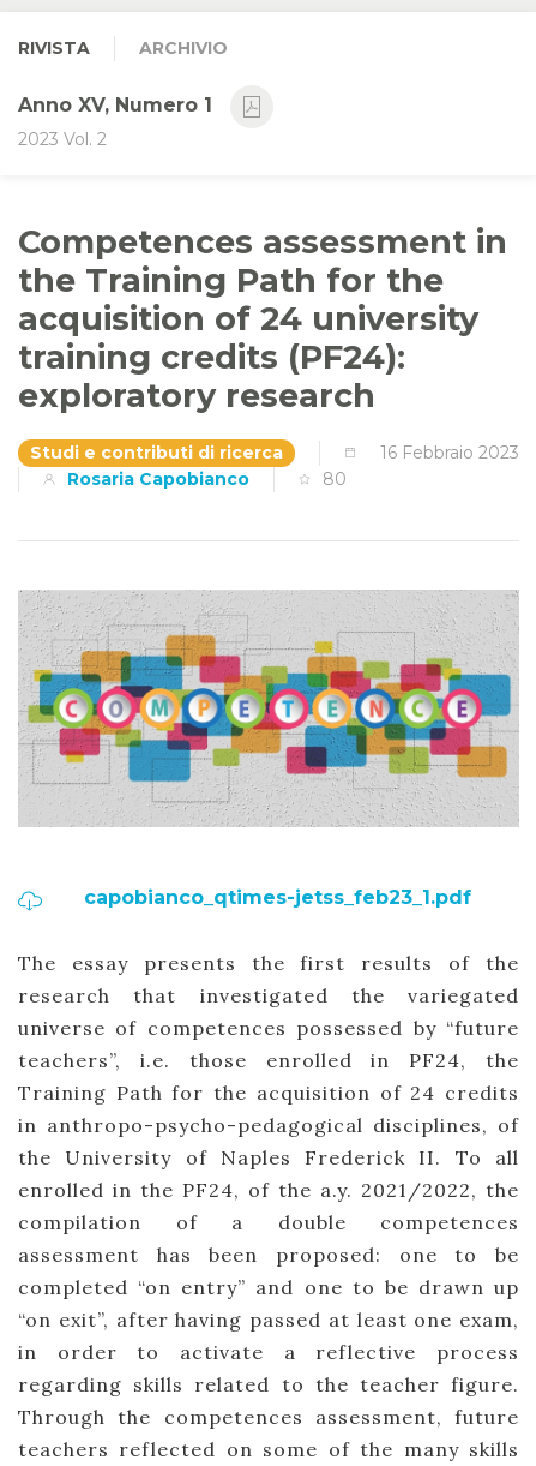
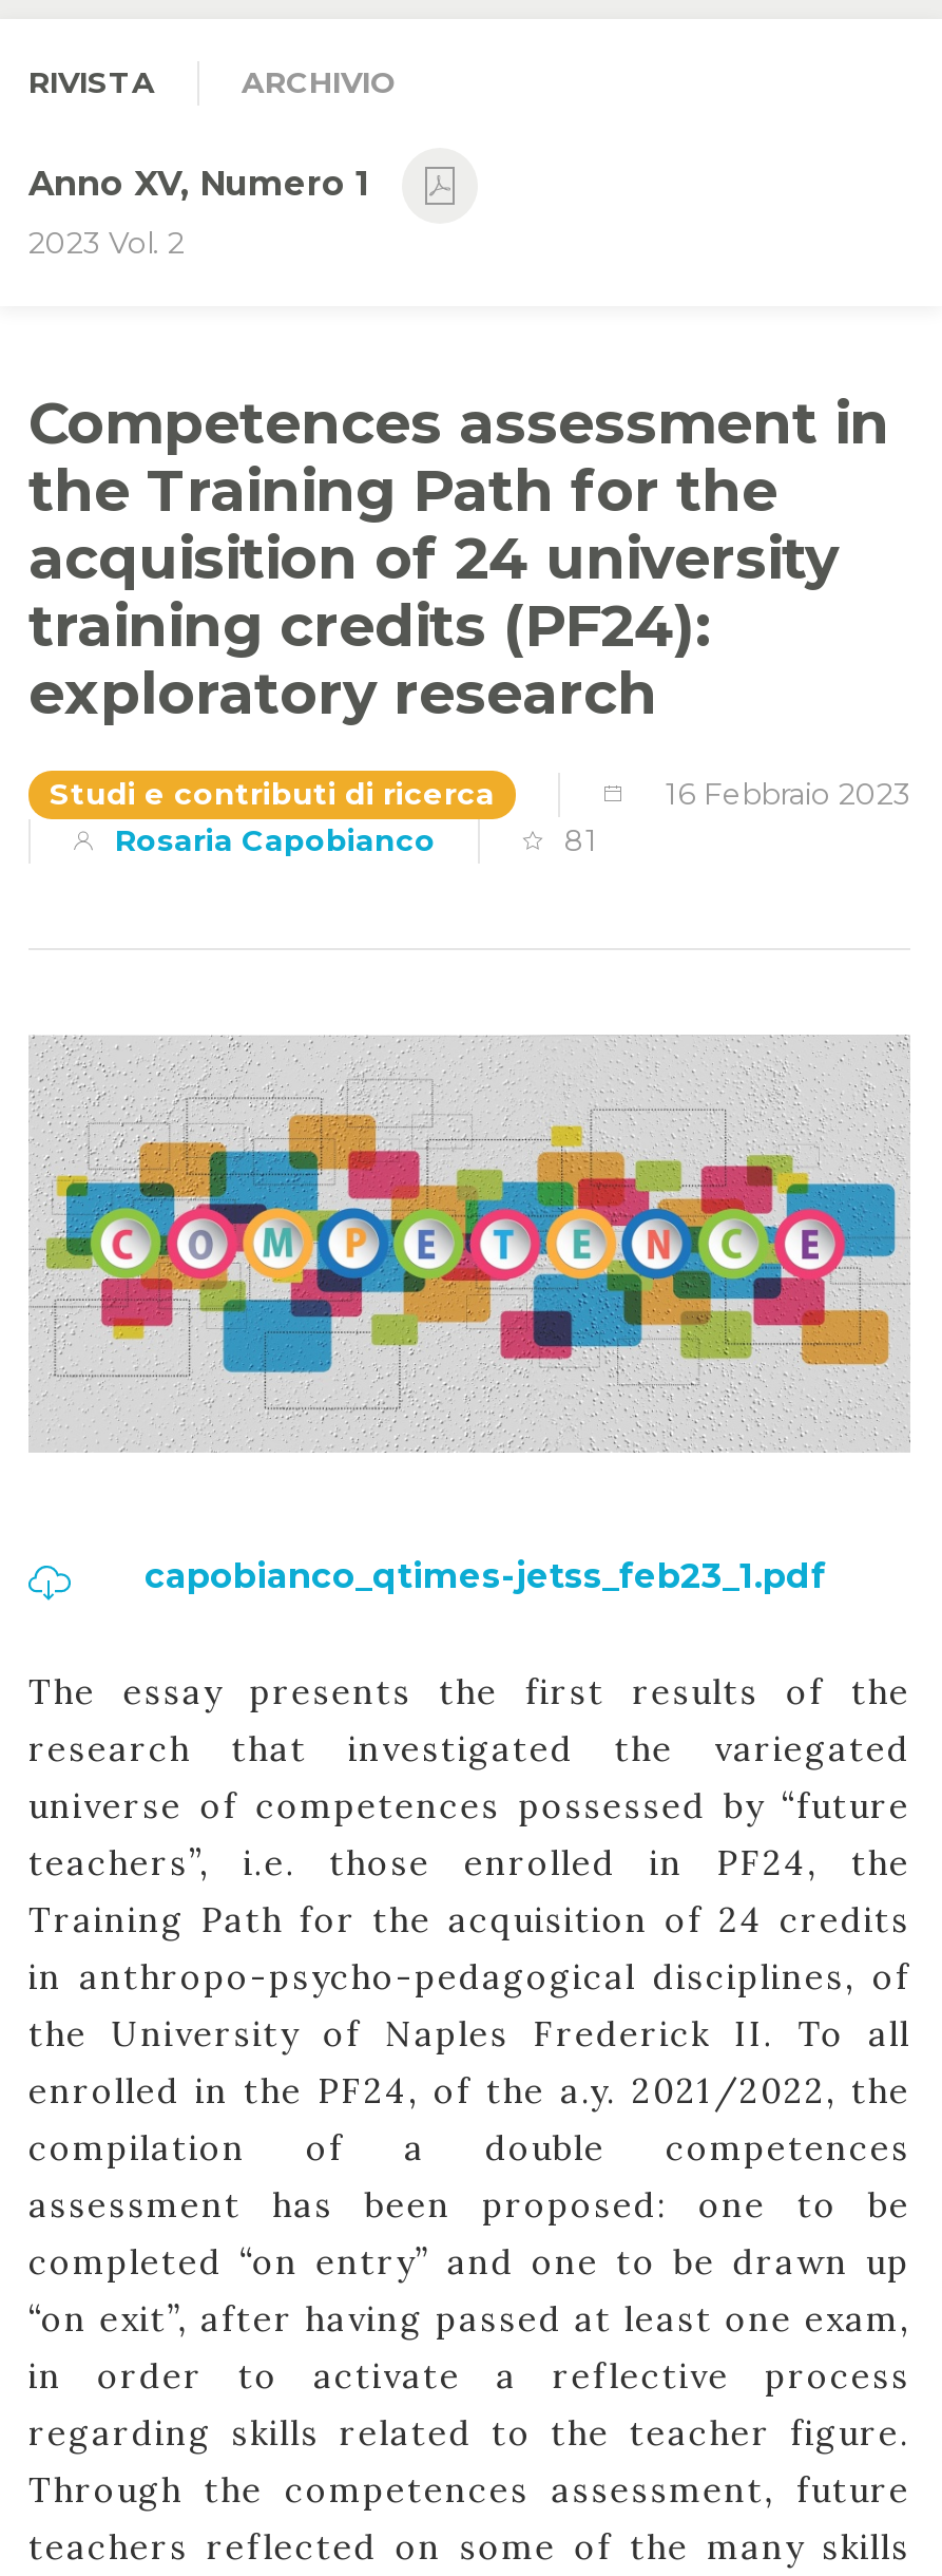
[323,468,347,489] 80 -> [564,820,598,858] 81

